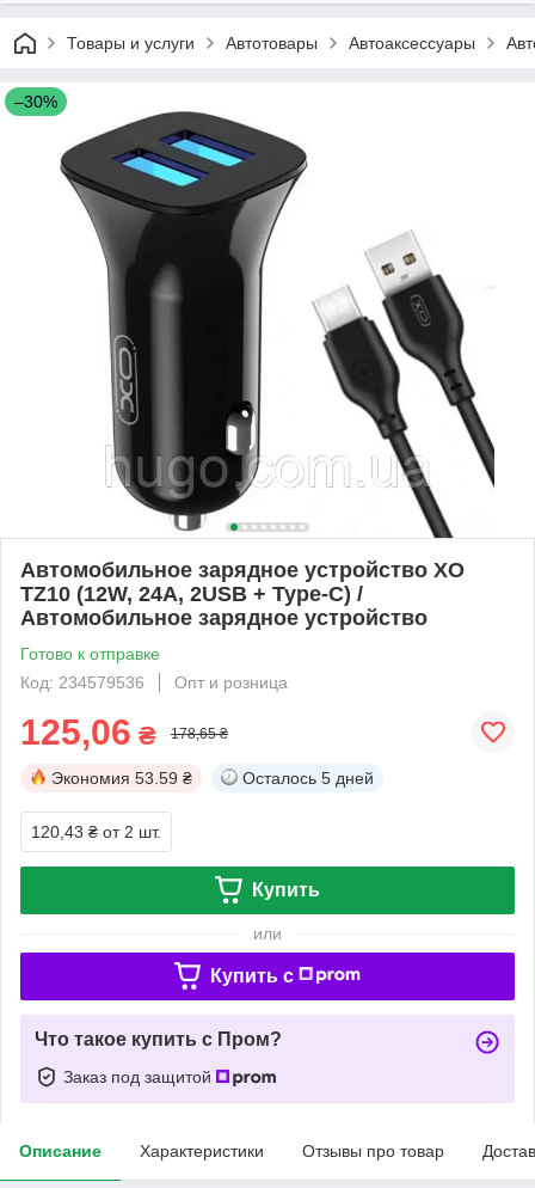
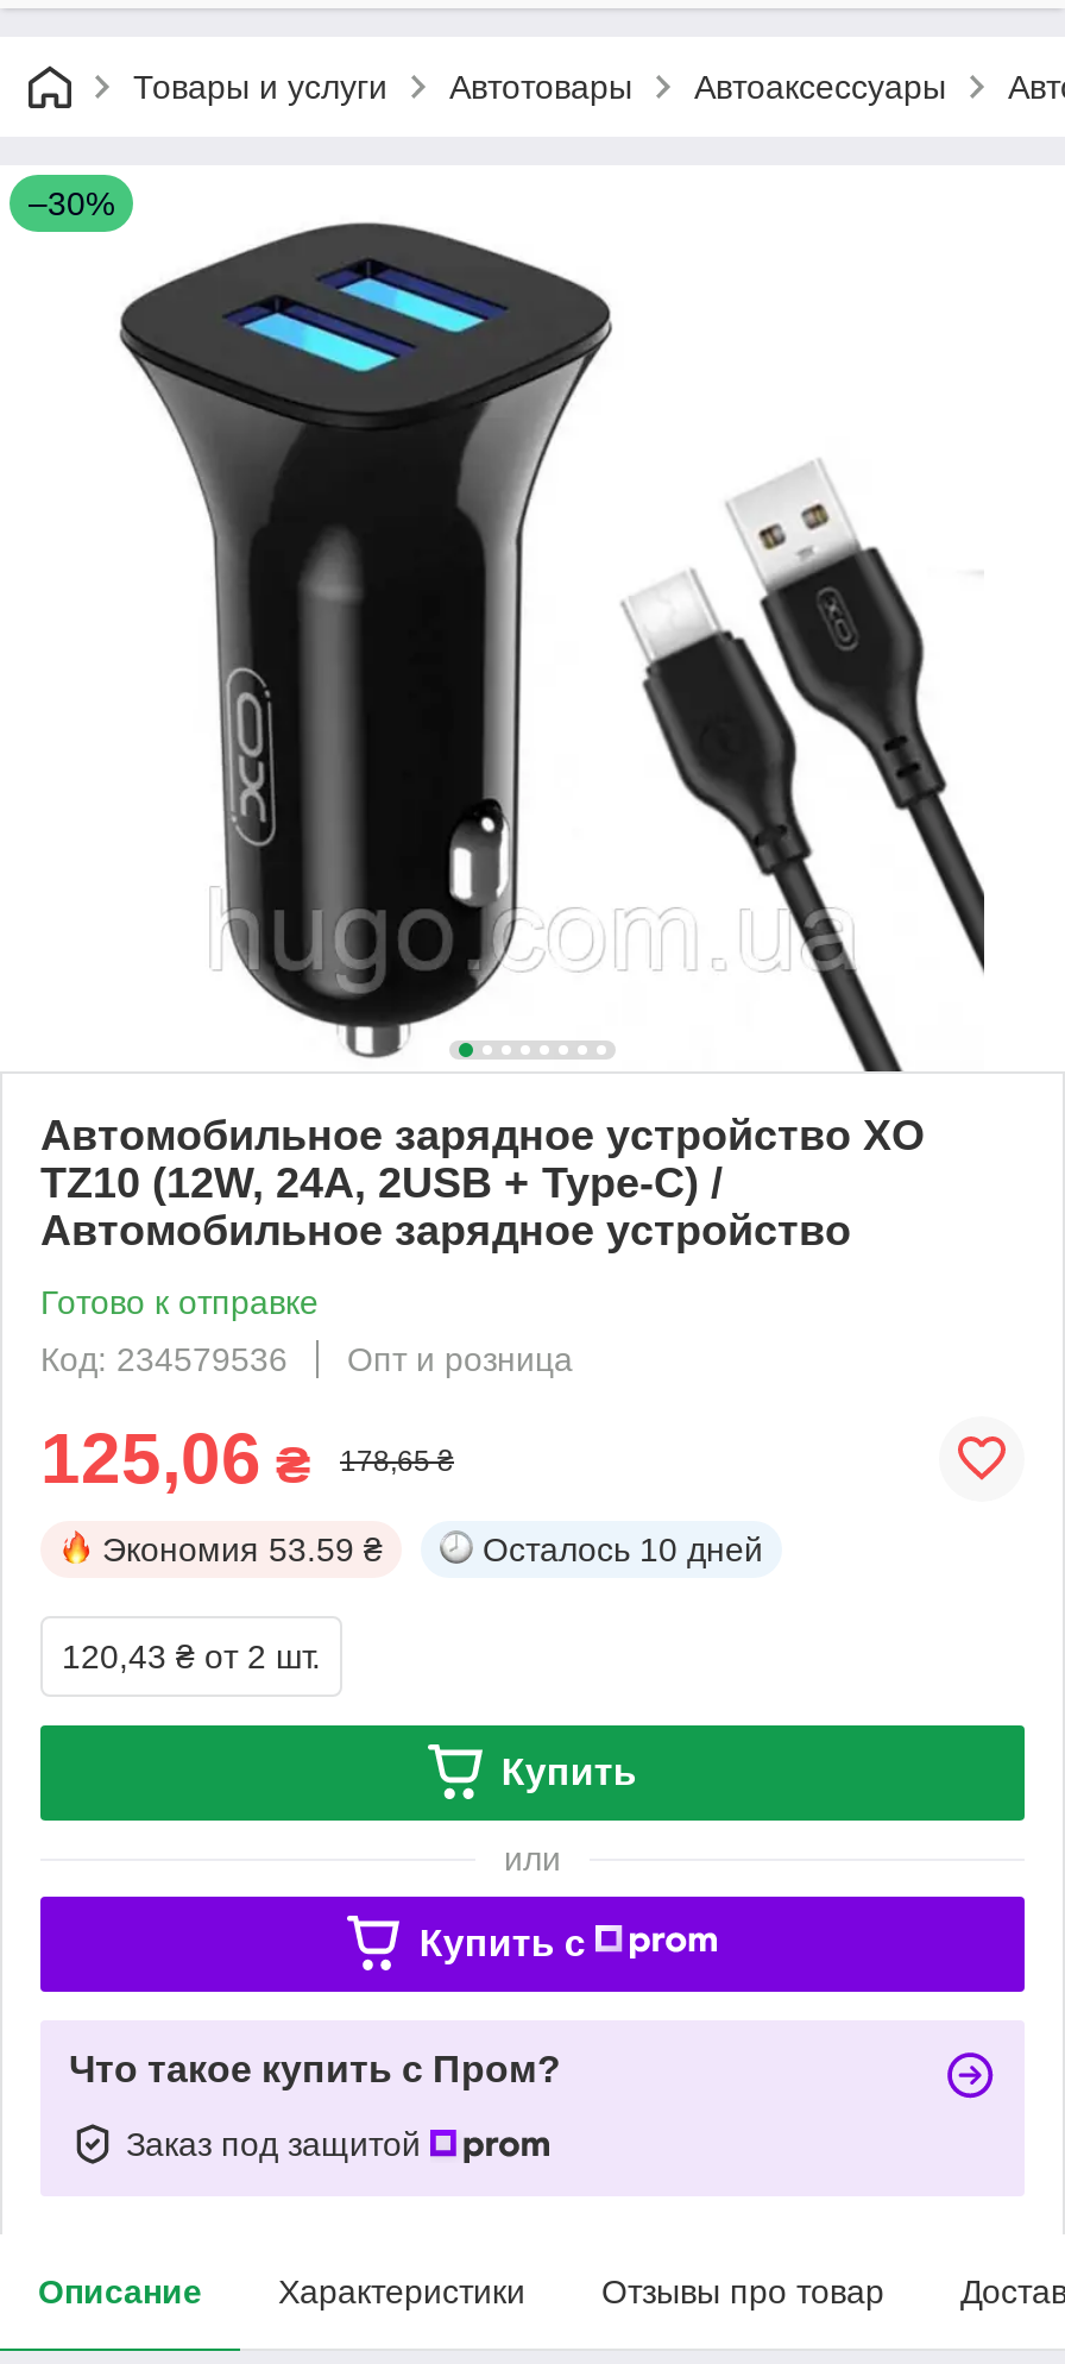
[242,768,374,787] Осталось 5 дней -> [483,1530,763,1568] Осталось 10 дней

